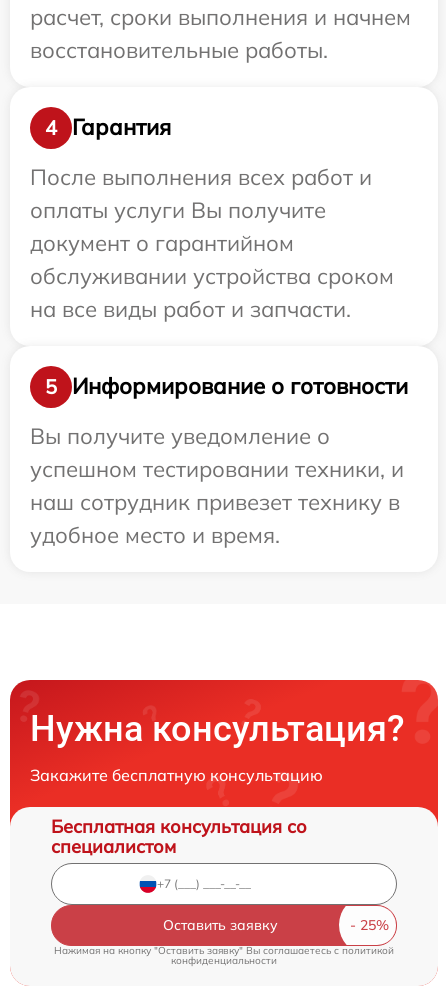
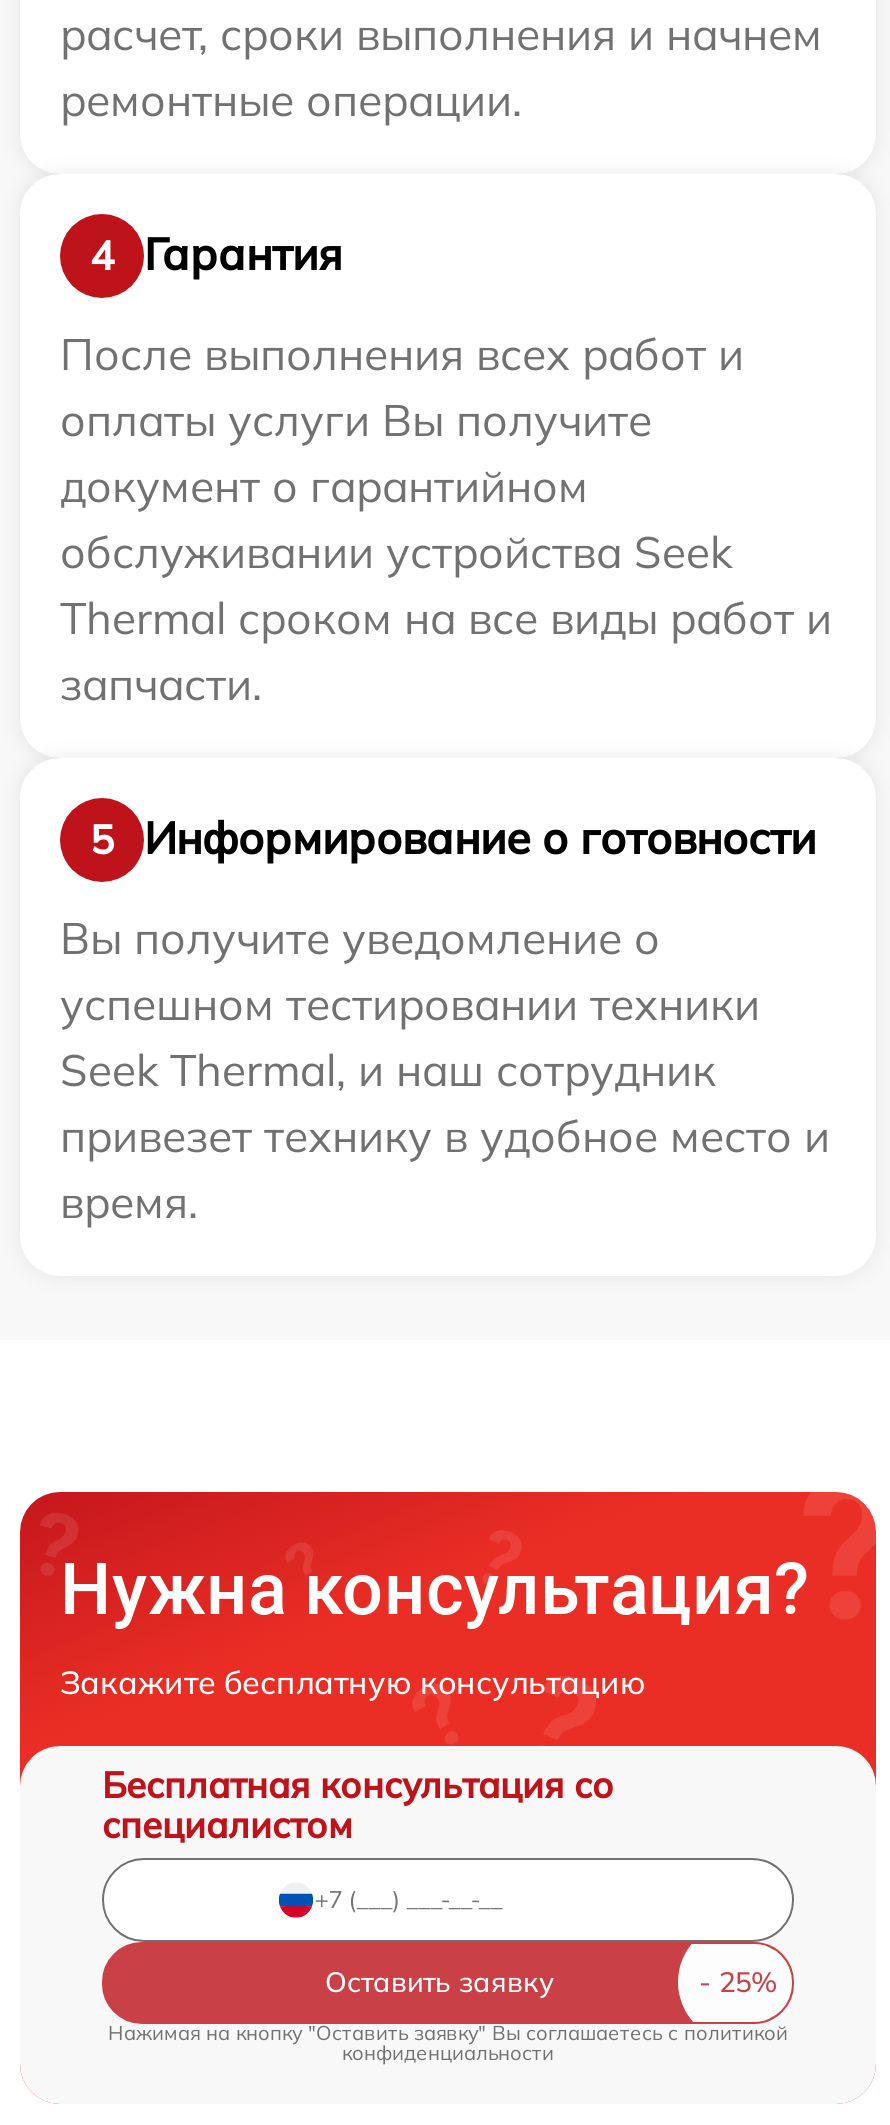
[30,36,328,64] восстановительные работы. -> [60,72,522,128] ремонтные операции.
[30,262,394,323] обслуживании устройства сроком | на все виды работ и запчасти. -> [60,524,832,712] обслуживании устройства Seek | Thermal сроком на все виды работ и | запчасти.
[30,455,404,549] успешном тестировании техники, и | наш сотрудник привезет технику в | удобное место и время. -> [60,976,830,1230] успешном тестировании техники | Seek Thermal, и наш сотрудник | привезет технику в удобное место и | время.

